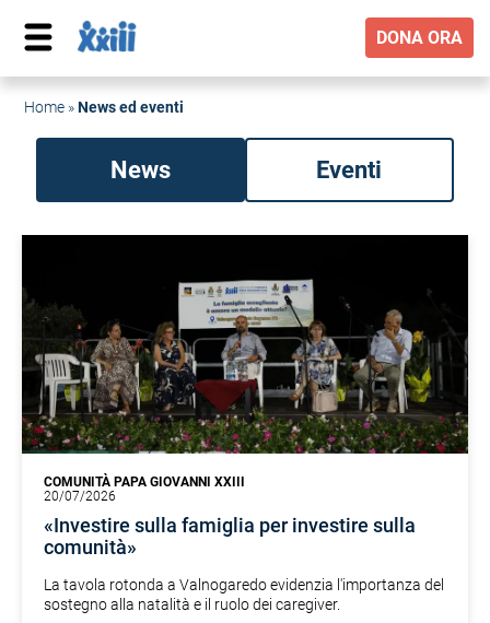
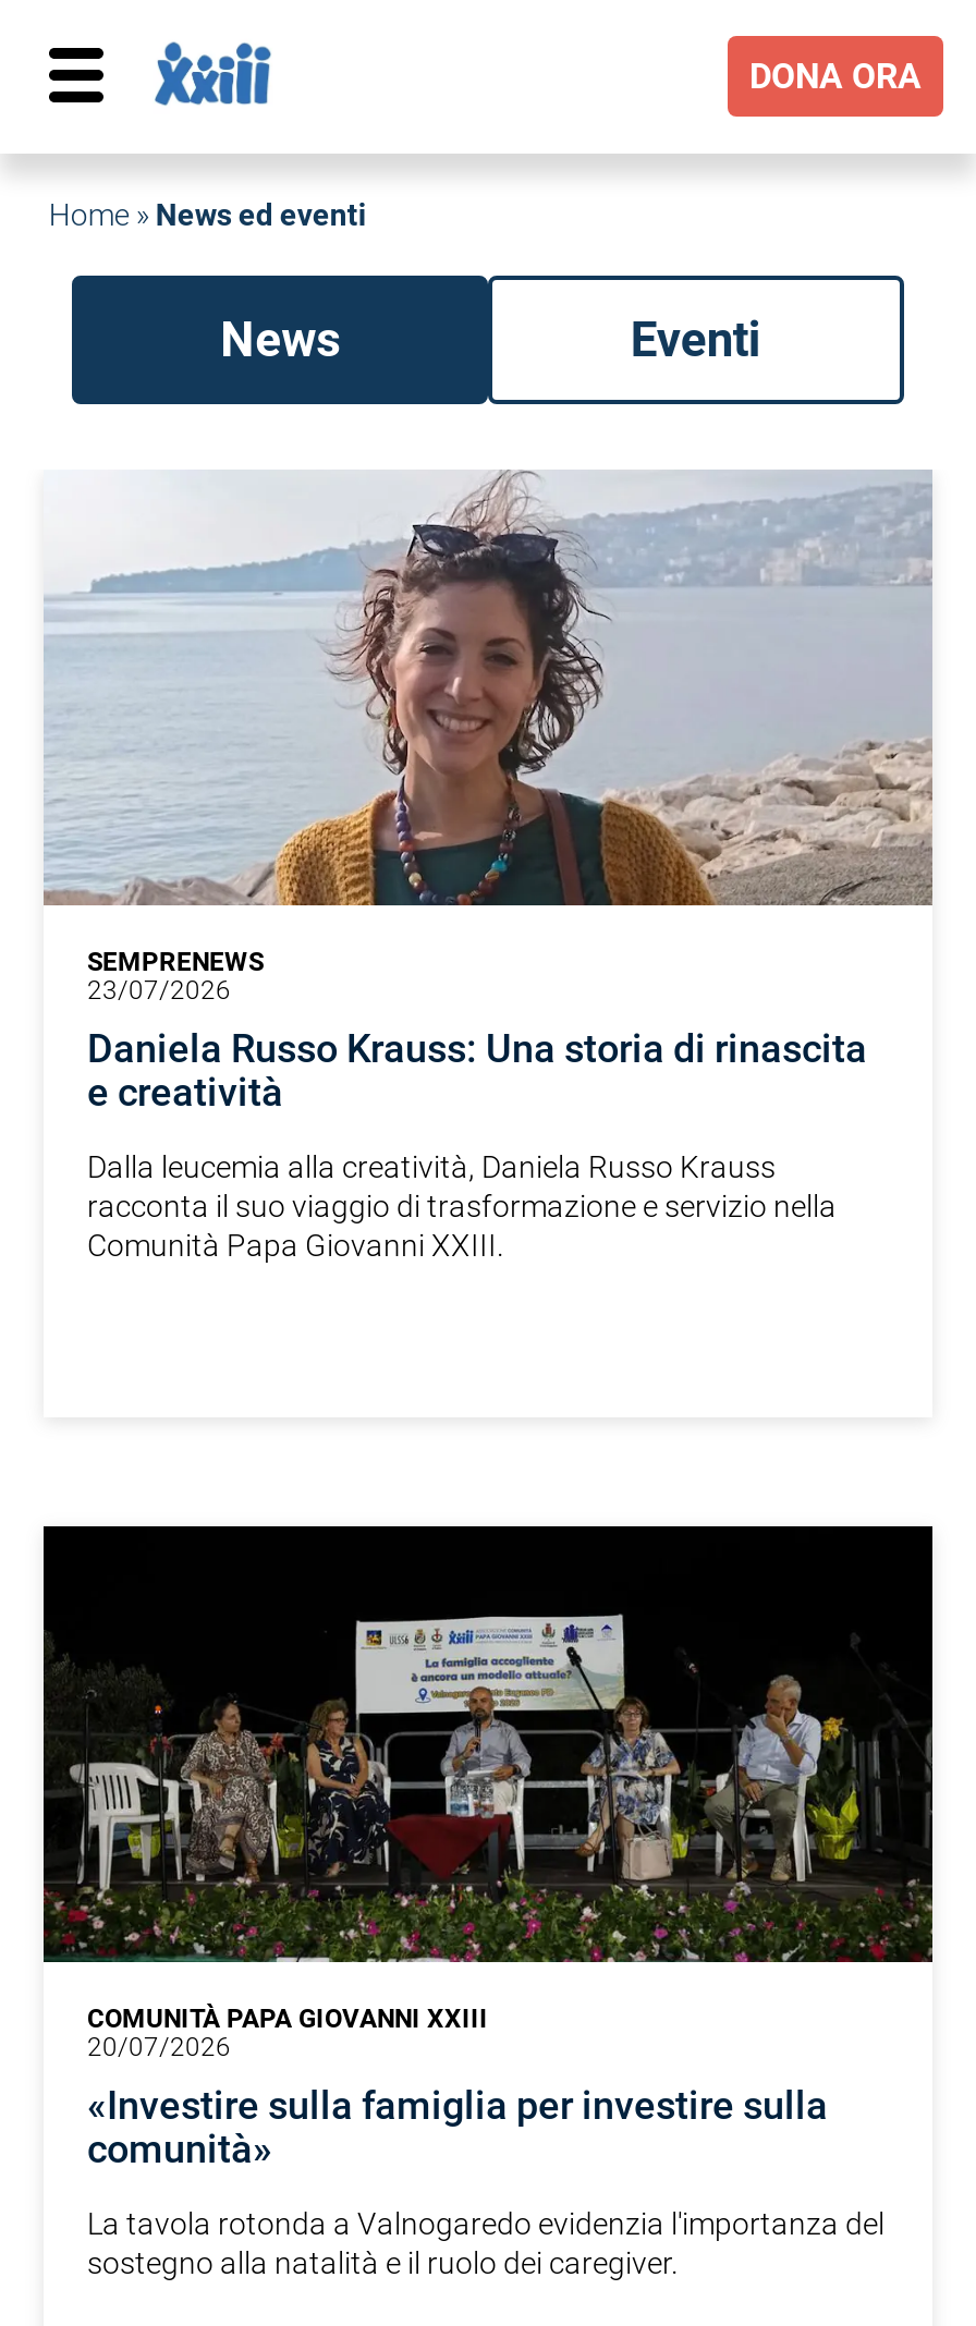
none -> [44,470,932,1263] [image] | SEMPRENEWS | 23/07/2026 | Daniela Russo Krauss: Una storia di rinascita | e creatività | Dalla leucemia alla creatività, Daniela Russo Krauss | racconta il suo viaggio di trasformazione e servizio nella | Comunità Papa Giovanni XXIII.

